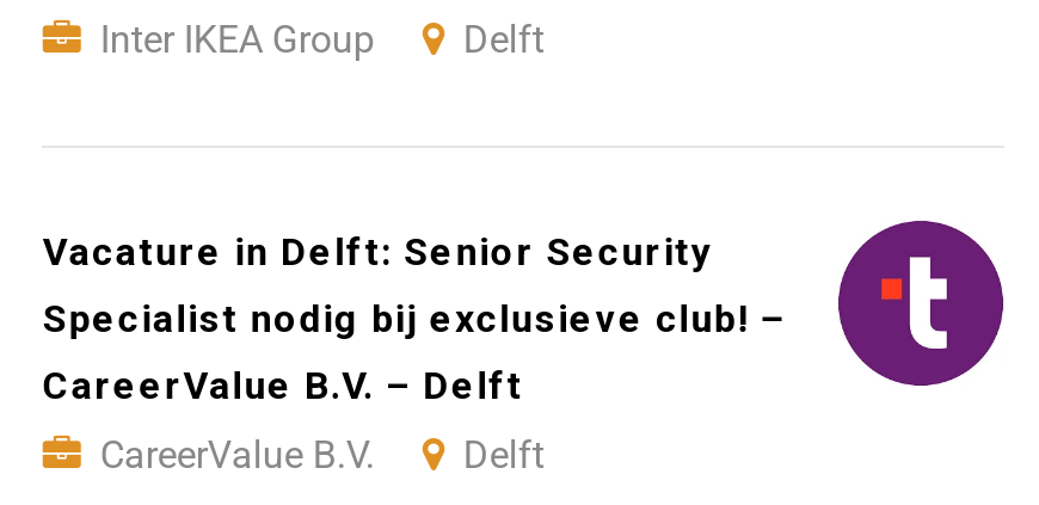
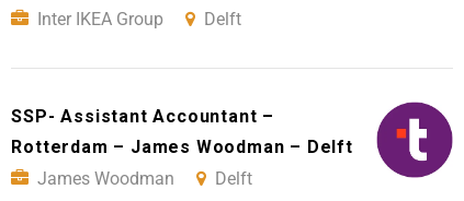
[43,229,786,477] Vacature in Delft: Senior Security | Specialist nodig bij exclusieve club! – | CareerValue B.V. – Delft | CareerValue B.V. -> [11,106,353,189] SSP- Assistant Accountant – | Rotterdam – James Woodman – Delft | James Woodman

